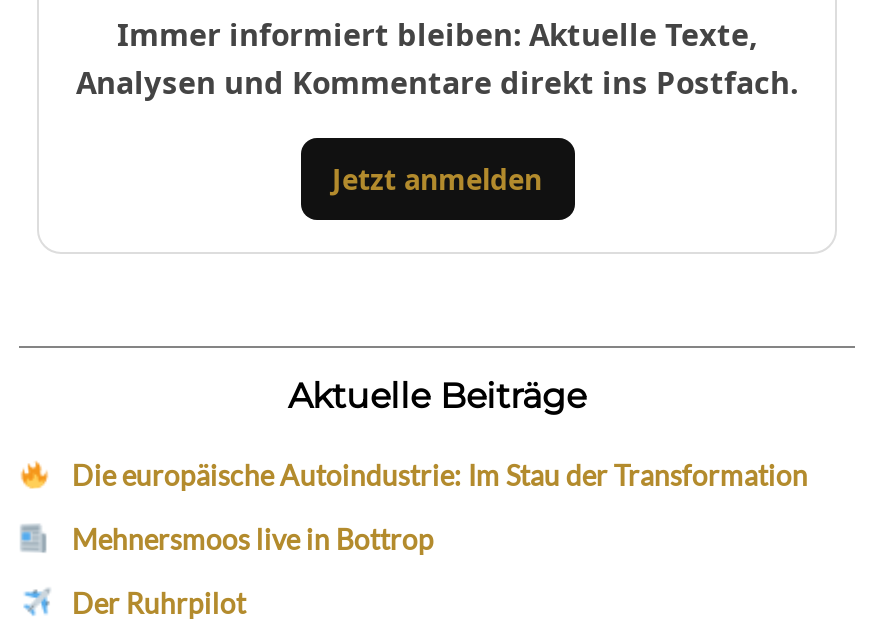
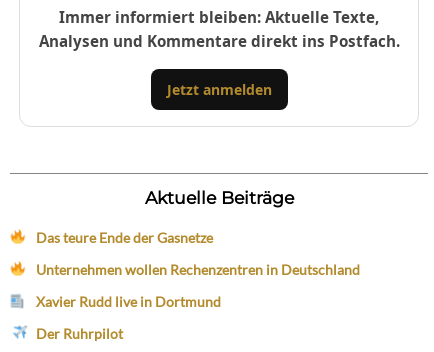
[72,459,808,557] Die europäische Autoindustrie: Im Stau der Transformation | Mehnersmoos live in Bottrop -> [36,229,360,310] Das teure Ende der Gasnetze | Unternehmen wollen Rechenzentren in Deutschland | Xavier Rudd live in Dortmund

